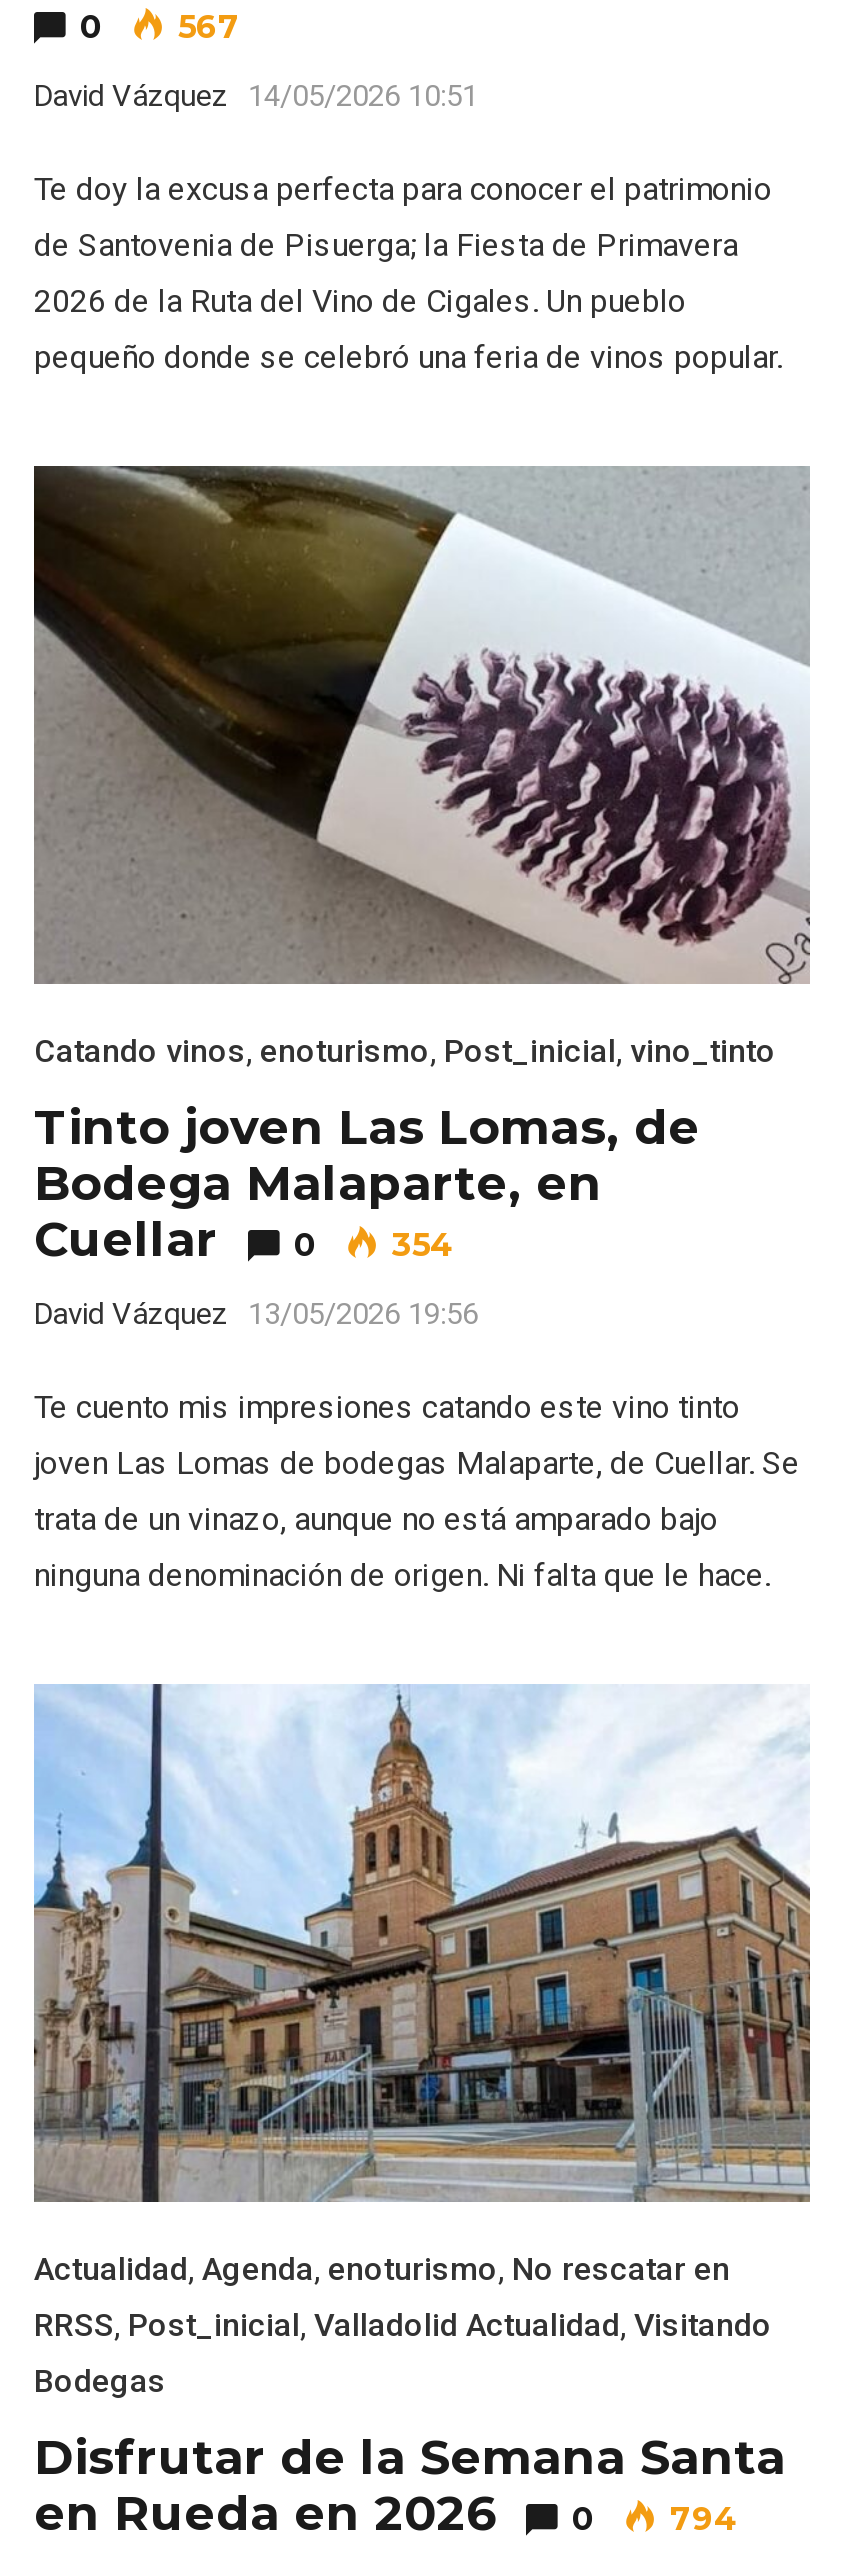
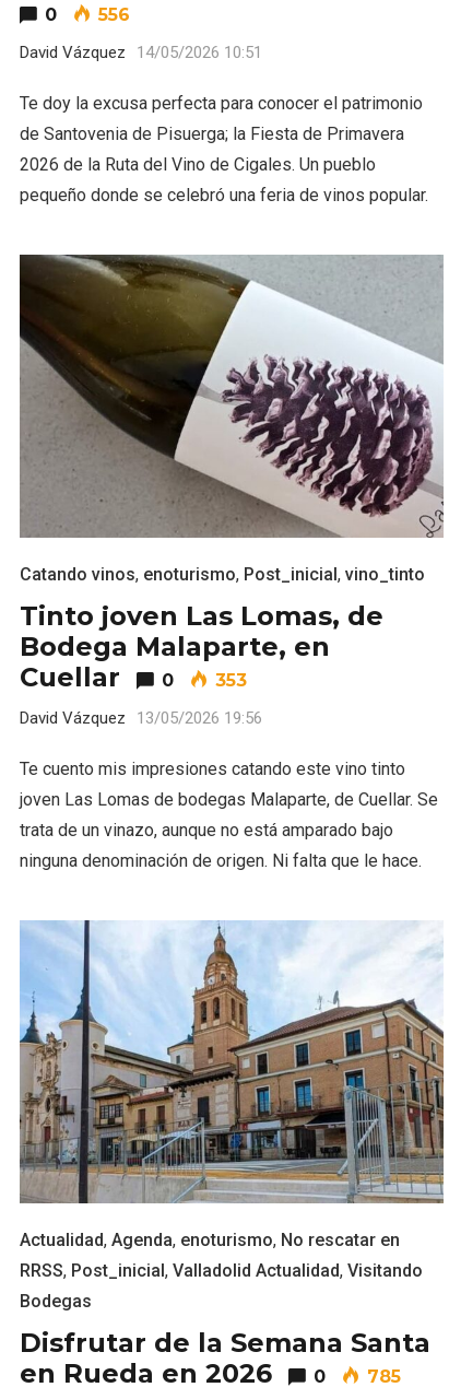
[80,9,240,47] 0 567 -> [45,5,130,25] 0 556
[34,1210,454,1268] Cuellar 0 354 -> [20,661,247,693] Cuellar 0 353
[34,2483,738,2541] en Rueda en 2026 0 794 -> [20,1357,401,1389] en Rueda en 2026 0 785

